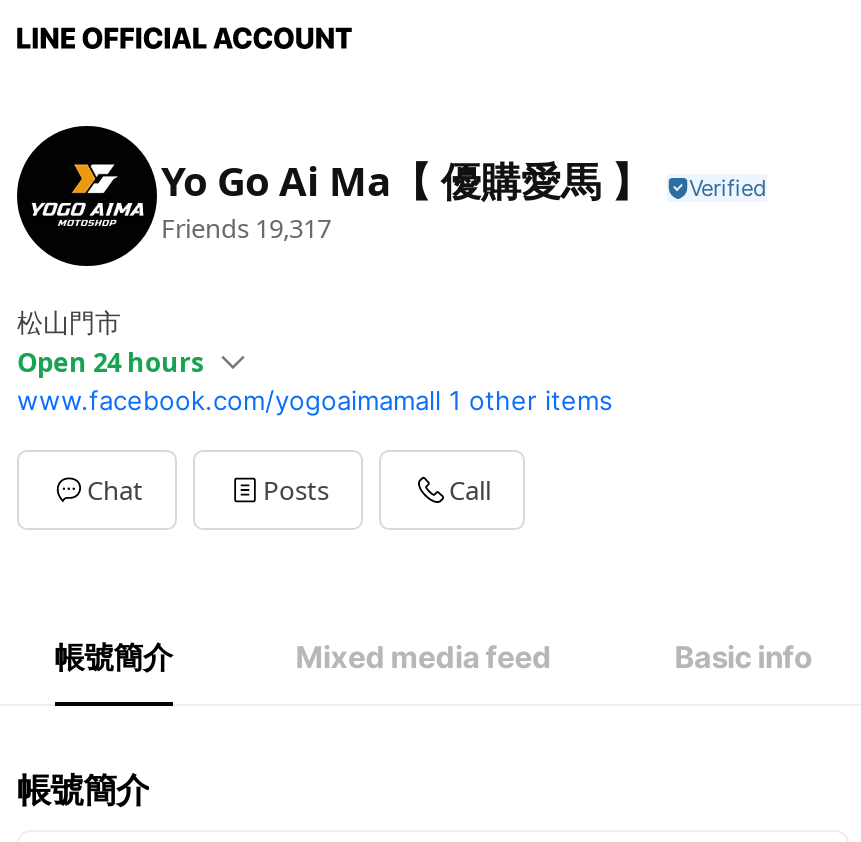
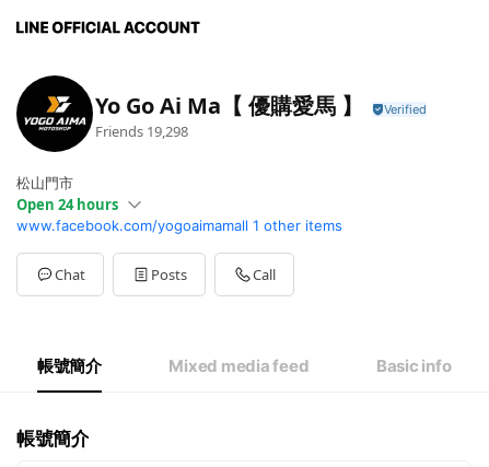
[161,209,331,245] Friends 19,317 -> [95,121,188,141] Friends 19,298

